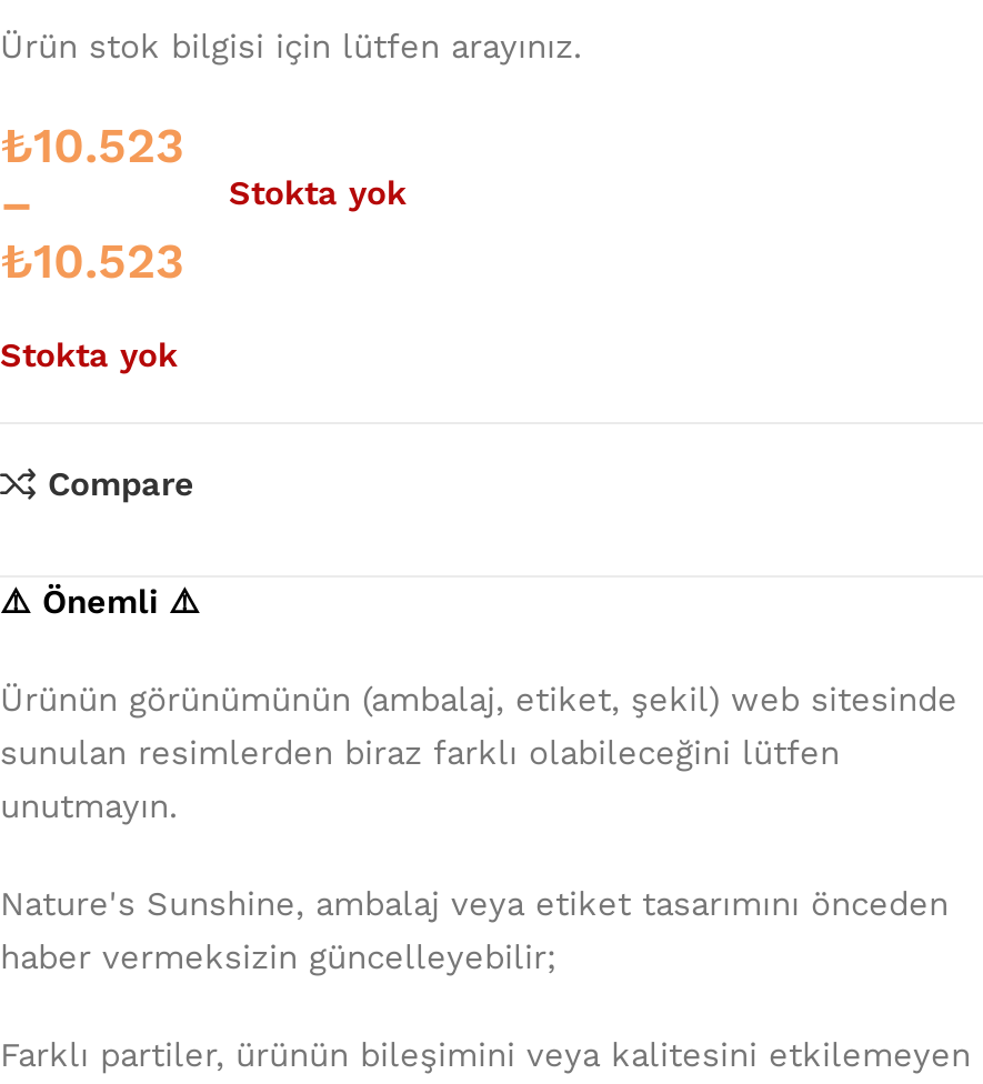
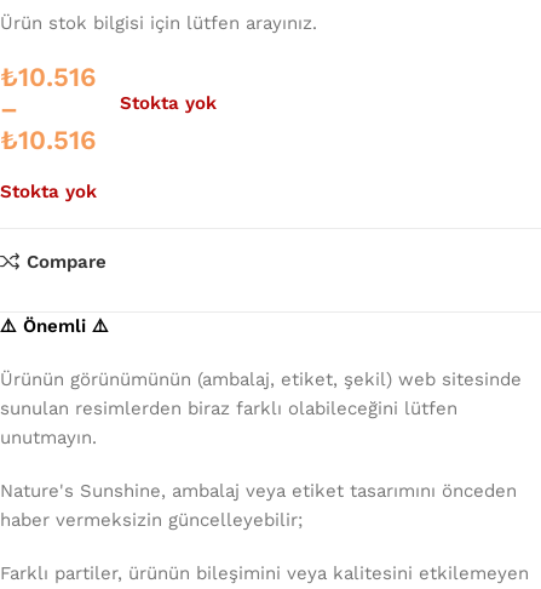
[0,118,184,173] ₺10.523 -> [0,62,96,92] ₺10.516
[0,233,184,289] ₺10.523 -> [0,125,96,155] ₺10.516

